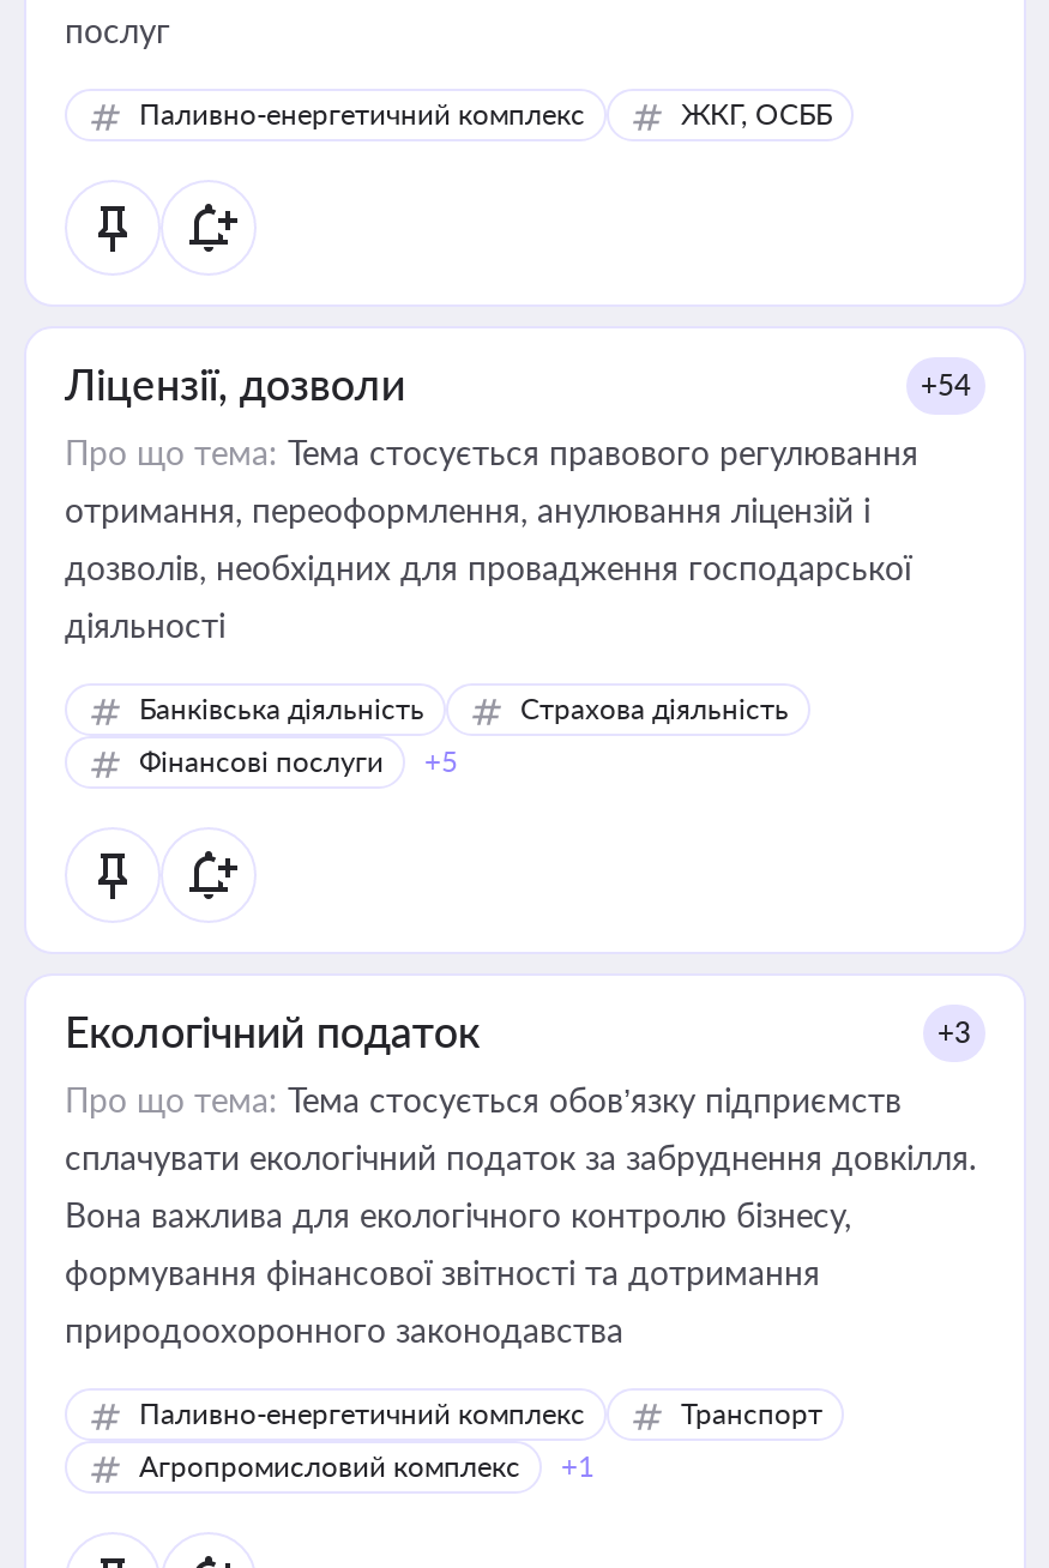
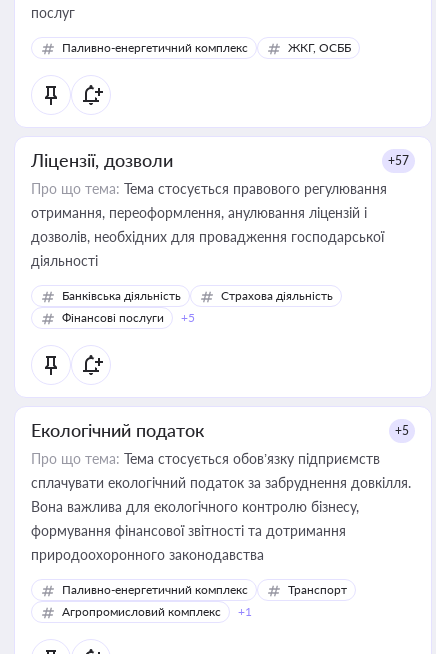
[921,367,971,403] +54 -> [388,153,409,168] +57
[938,1014,971,1050] +3 -> [395,423,409,438] +5

